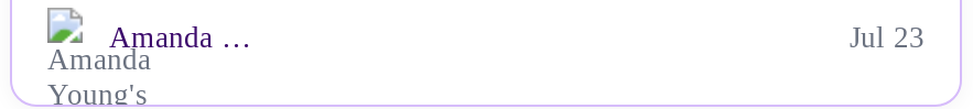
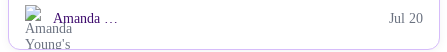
[850,22,925,55] Jul 23 -> [389,11,423,26] Jul 20

